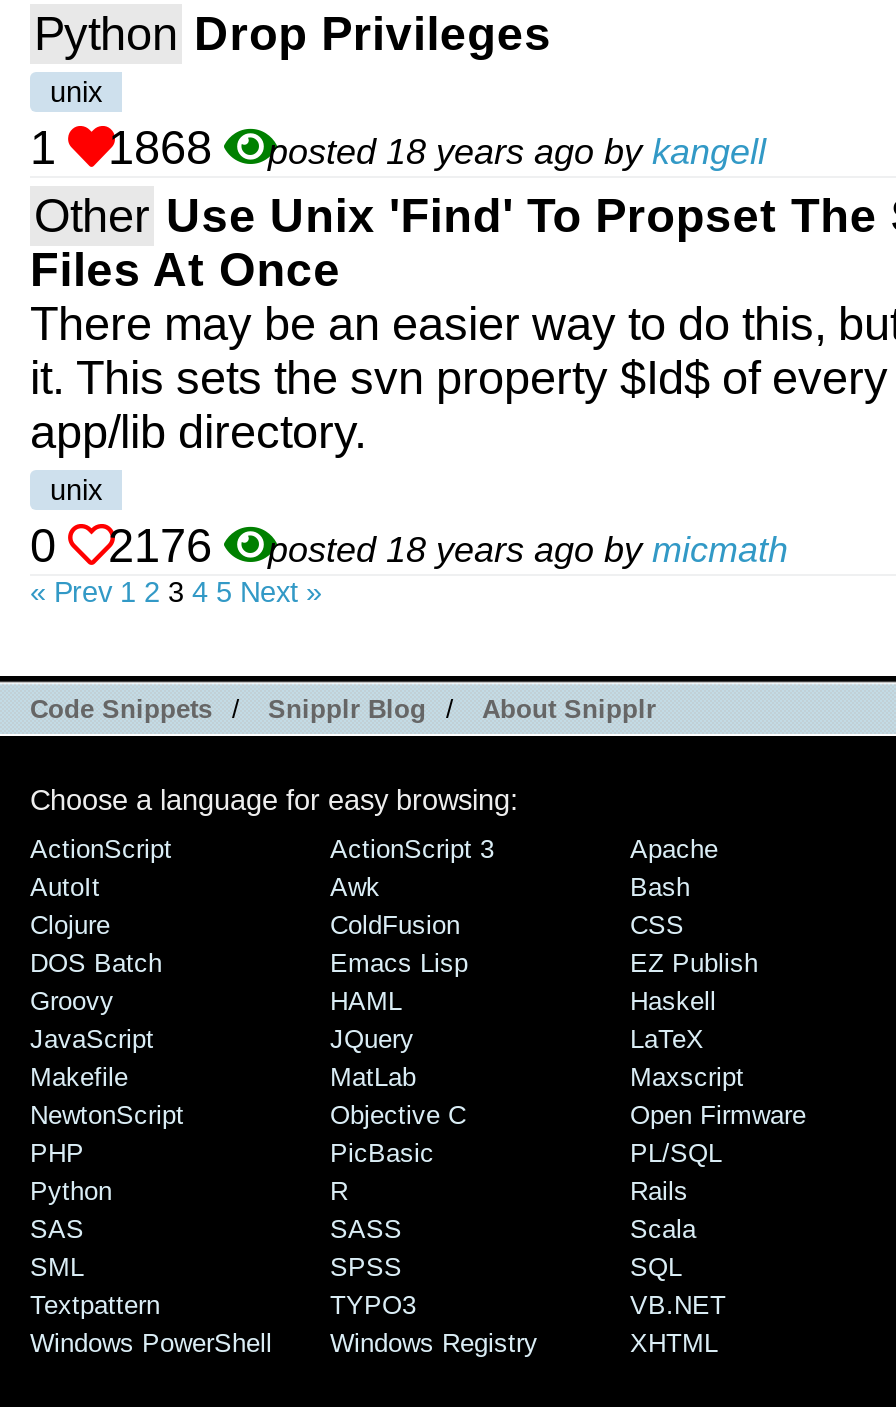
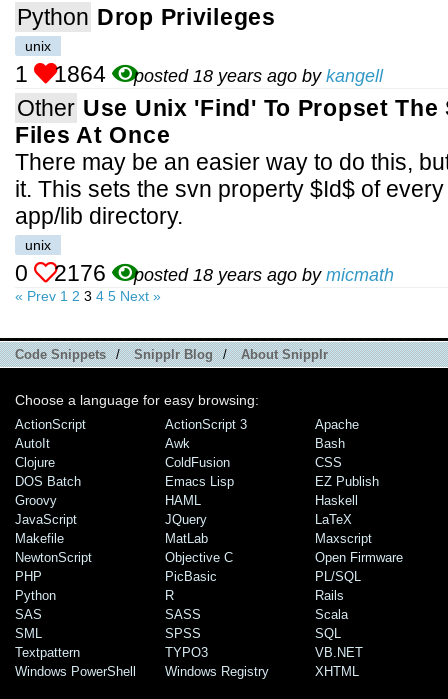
[30,123,766,175] 1 1868 posted 18 years ago by kangell -> [15,61,383,87] 1 1864 posted 18 years ago by kangell

